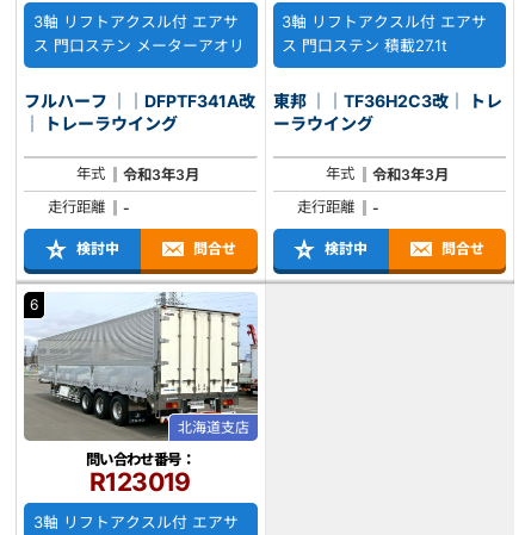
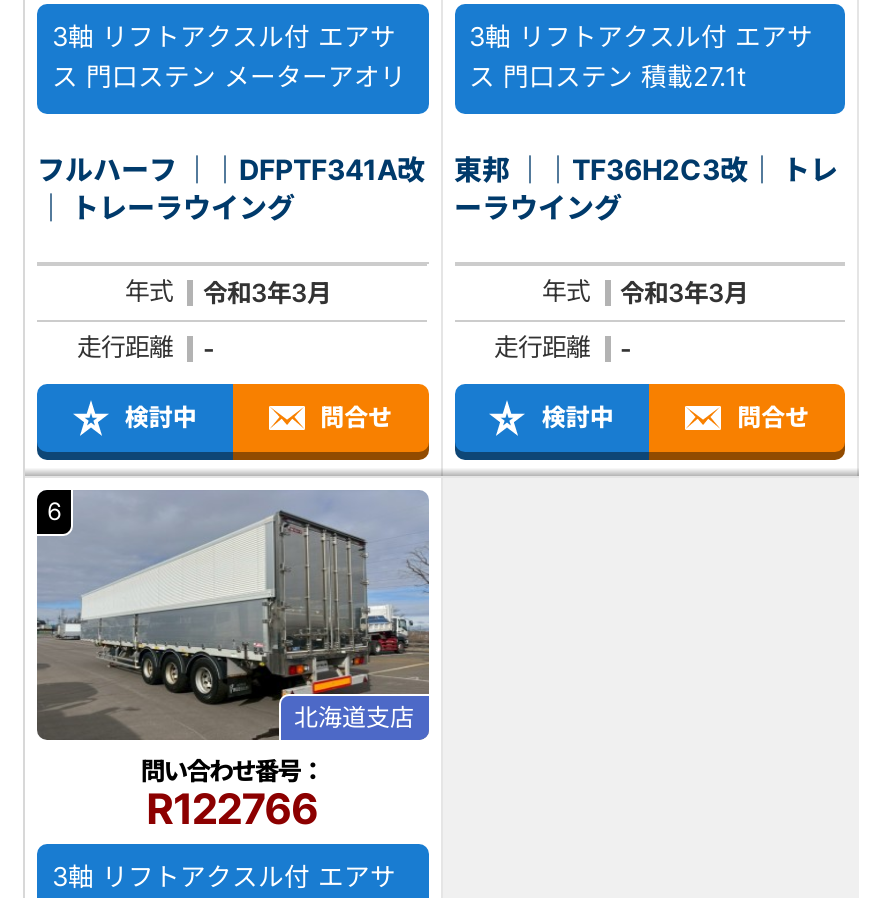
[23,293,258,497] [image] | R123019 -> [37,490,429,834] [image] | R122766

